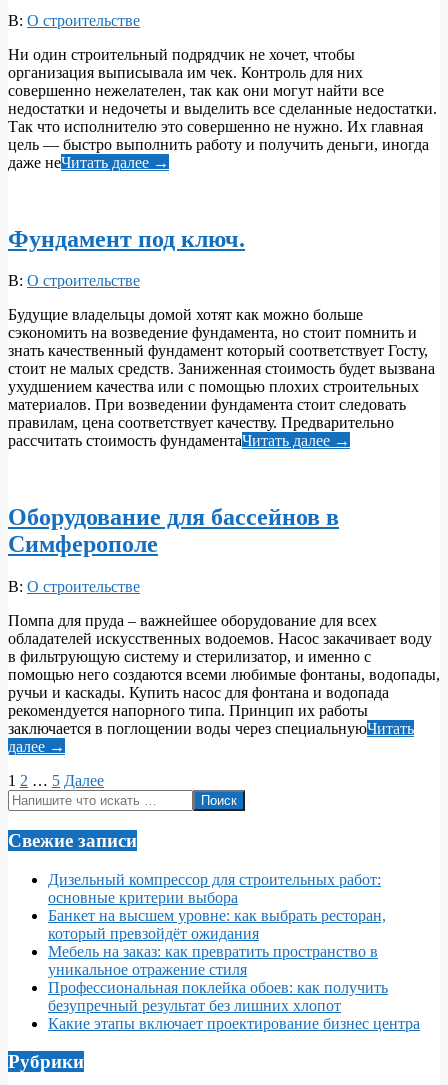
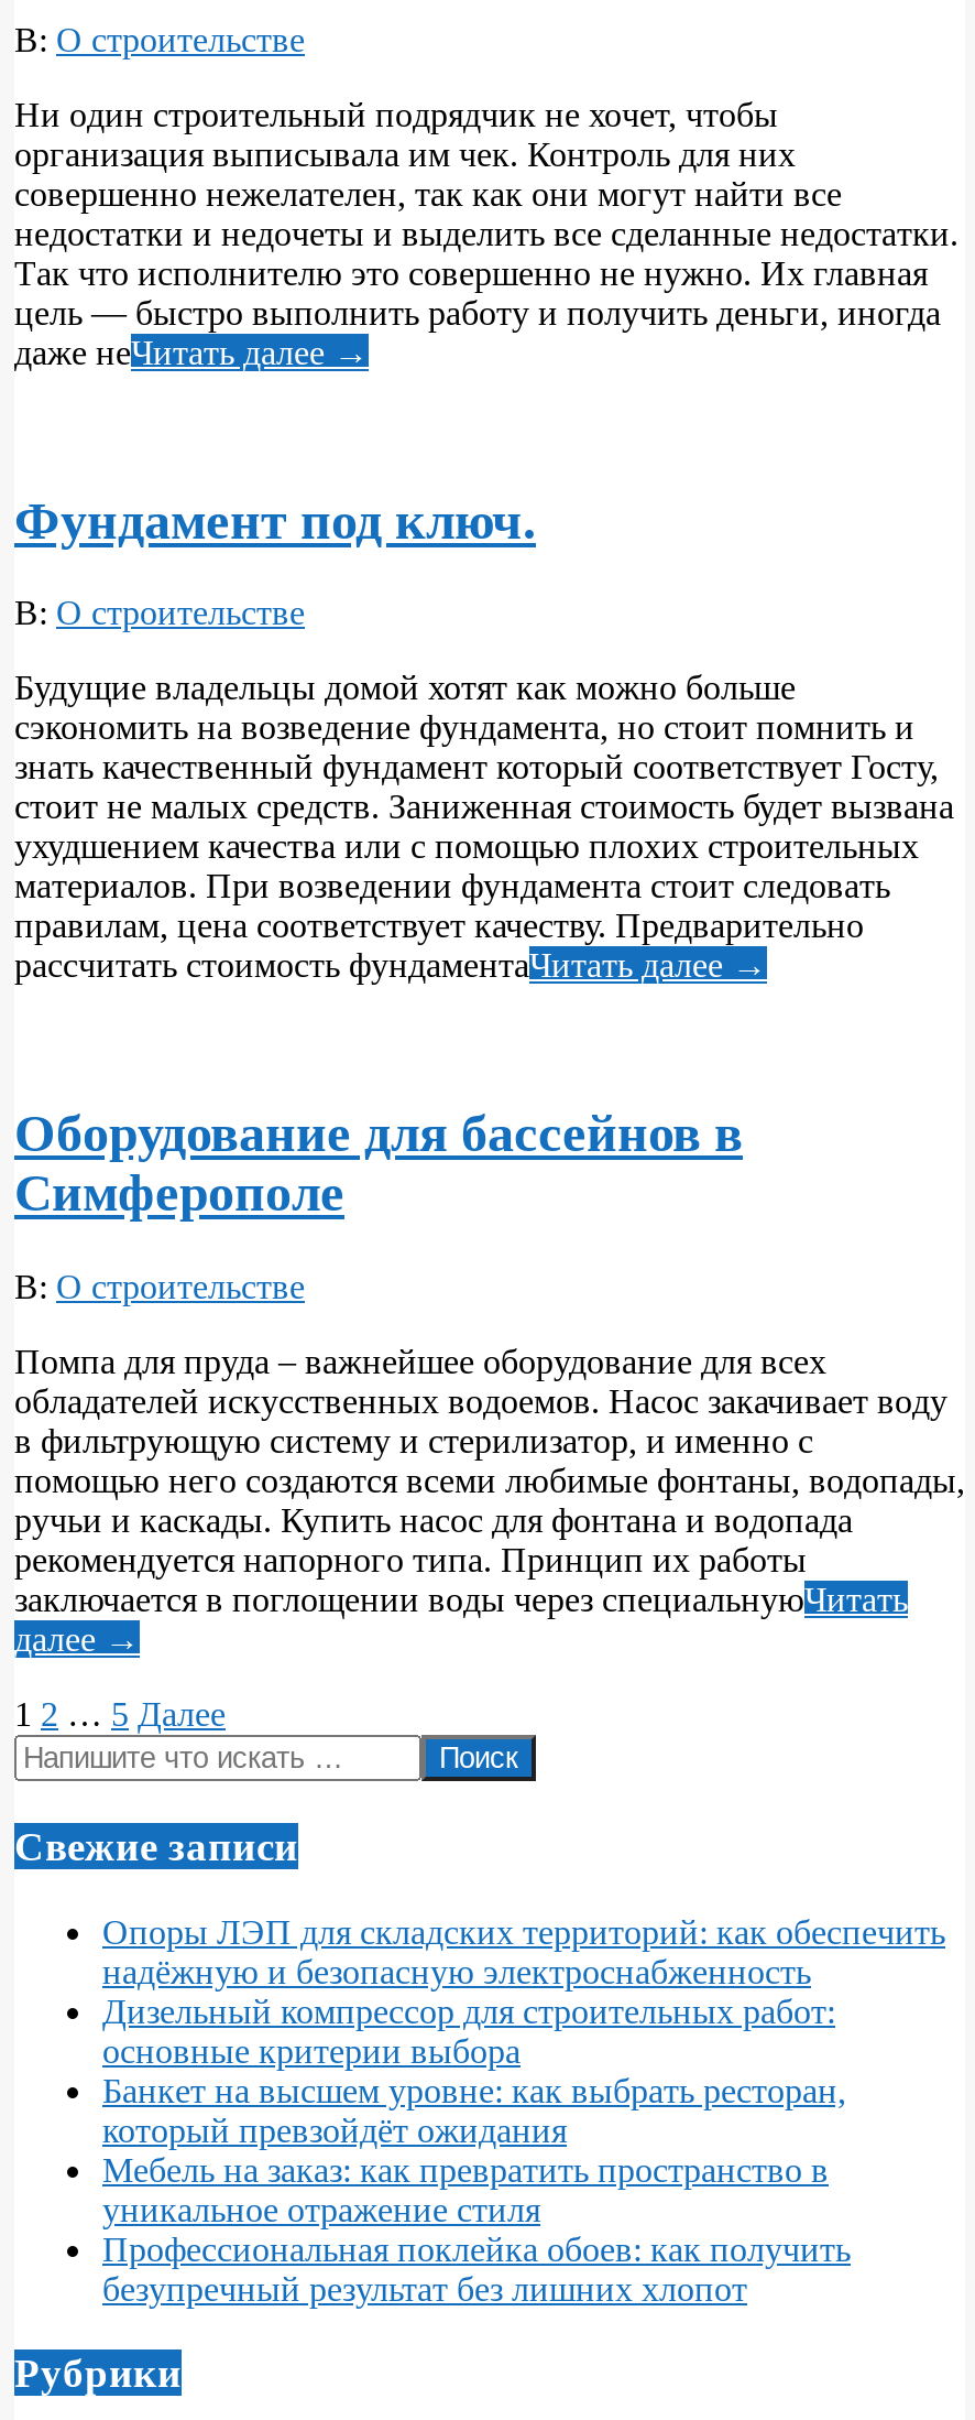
none -> [102,1913,945,1990] Опоры ЛЭП для складских территорий: как обеспечить | надёжную и безопасную электроснабженность
moved [48,871,388,1014] -> [102,1992,851,2307]: Дизельный компрессор для строительных работ: | основные критерии выбора | Банкет на высшем уровне: как выбрать ресторан, | который превзойдёт ожидания | Мебель на заказ: как превратить пространство в | уникальное отражение стиля | Профессиональная поклейка обоев: как получить | безупречный результат без лишних хлопот
[48,1015,420,1032] Какие этапы включает проектирование бизнес центра -> none

